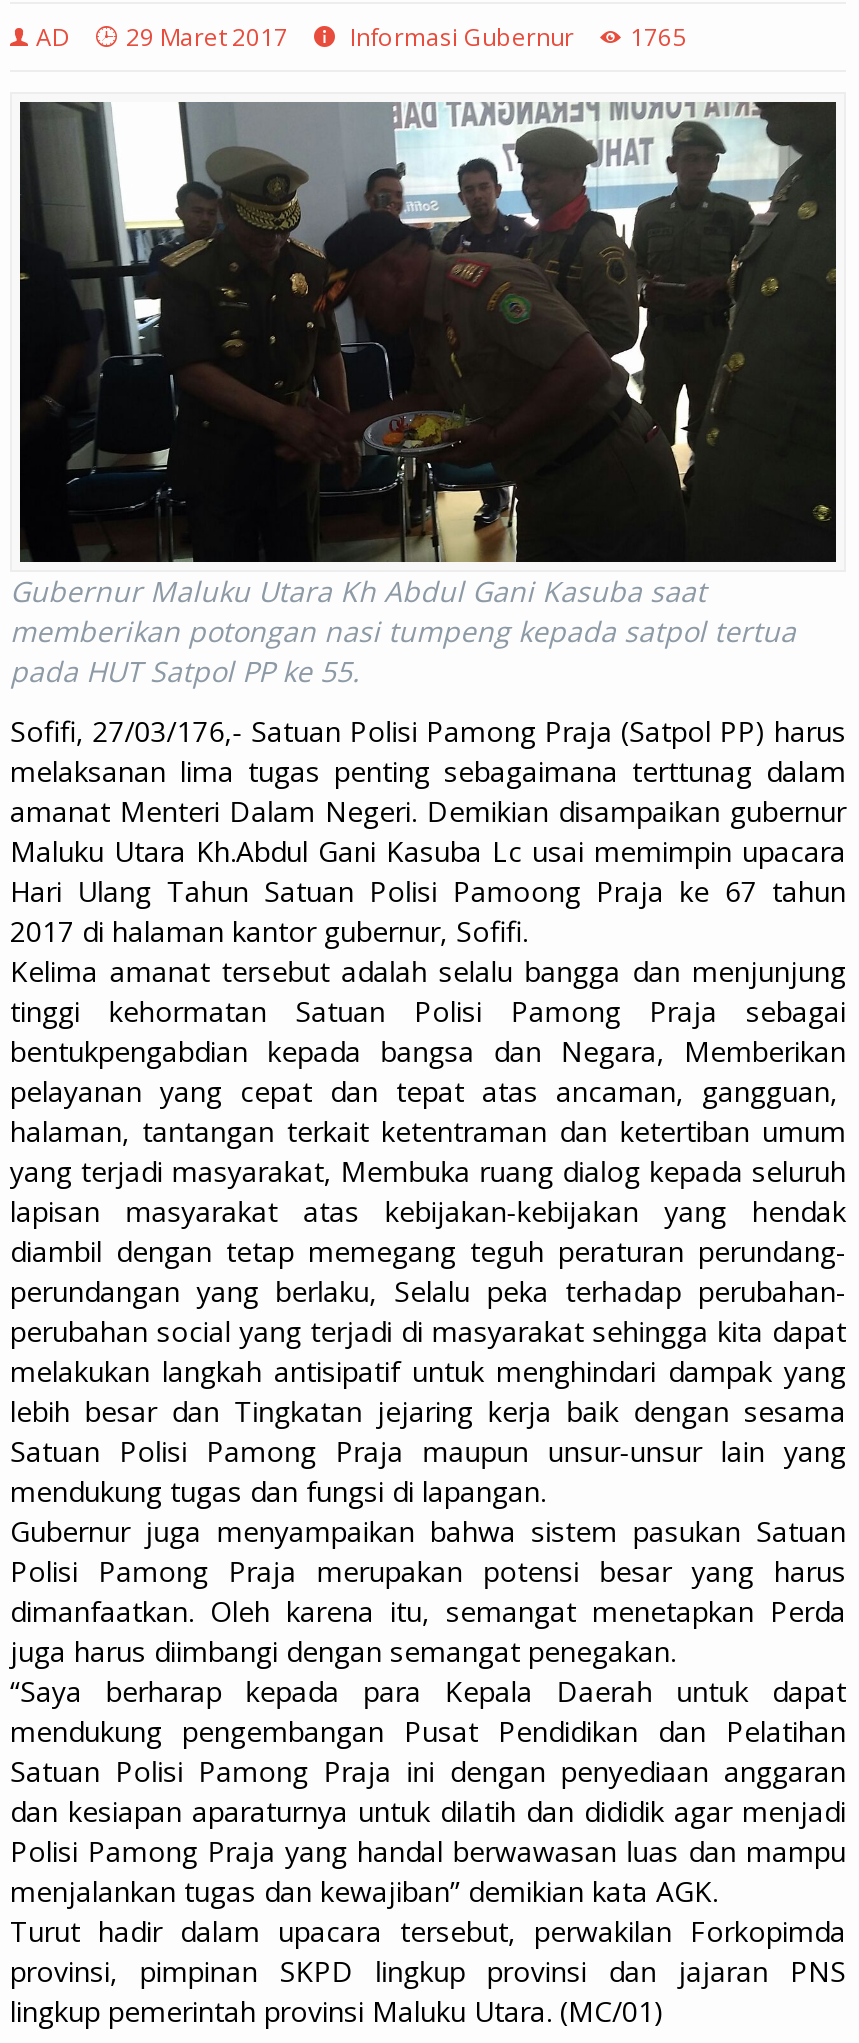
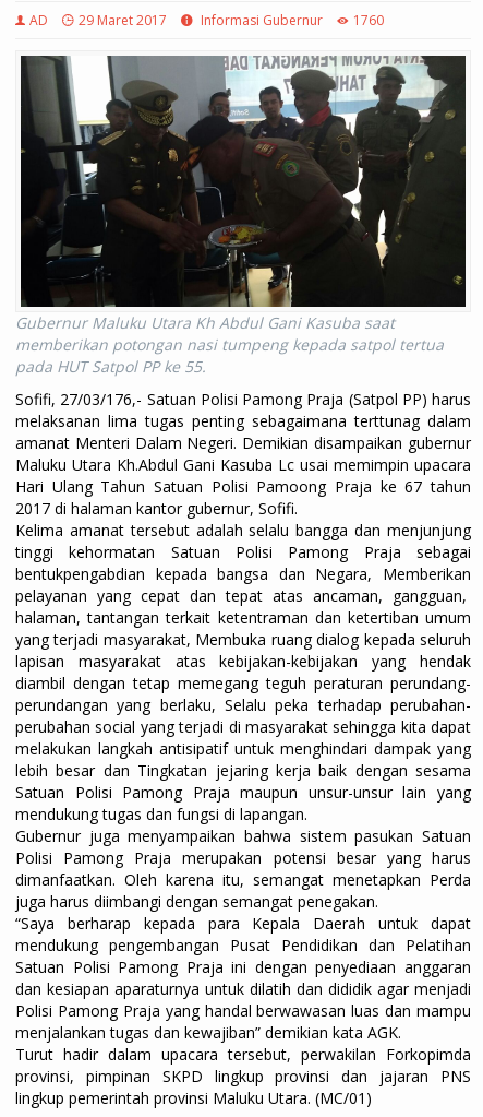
[36,20,686,54] AD 29 Maret 2017 Informasi Gubernur 1765 -> [29,11,384,29] AD 29 Maret 2017 Informasi Gubernur 1760

